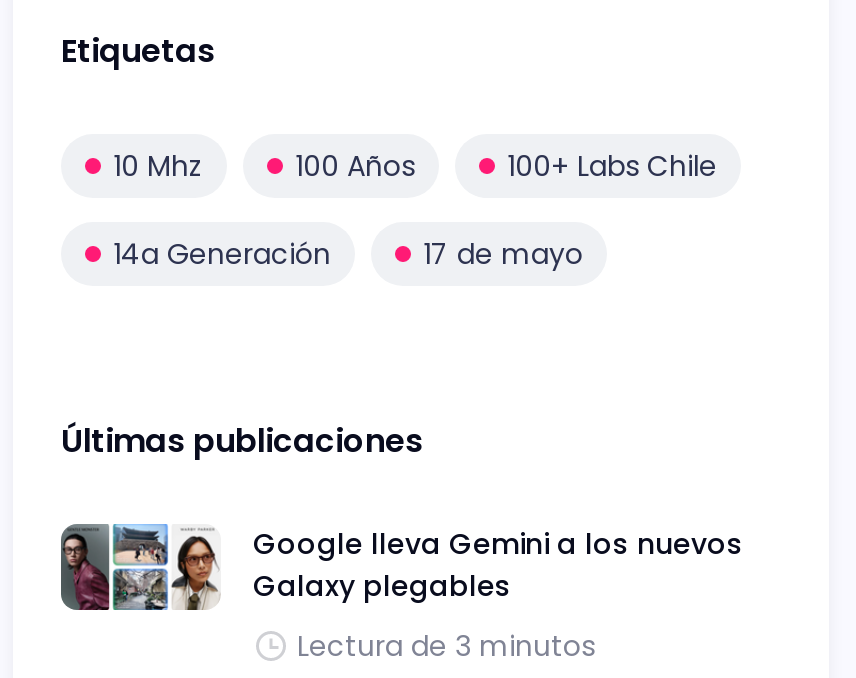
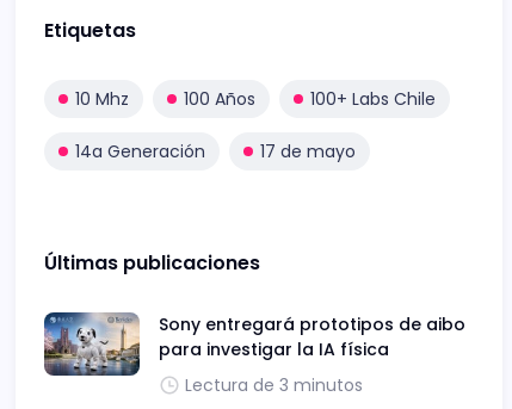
[59,522,743,630] [image] | Google lleva Gemini a los nuevos | Galaxy plegables -> [43,311,465,377] [image] | Sony entregará prototipos de aibo | para investigar la IA física

